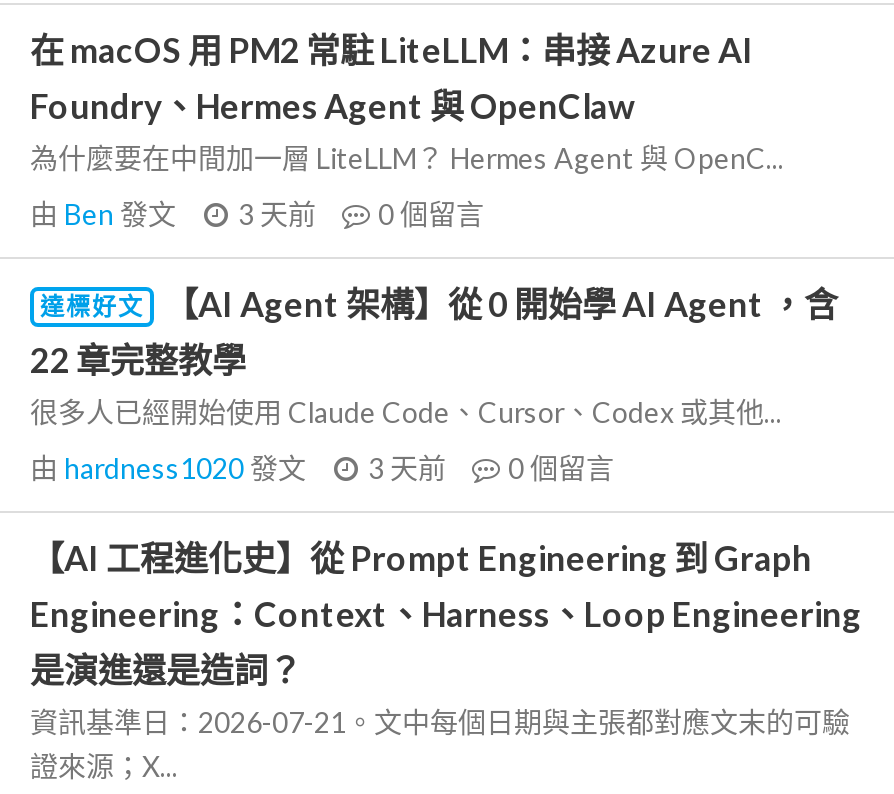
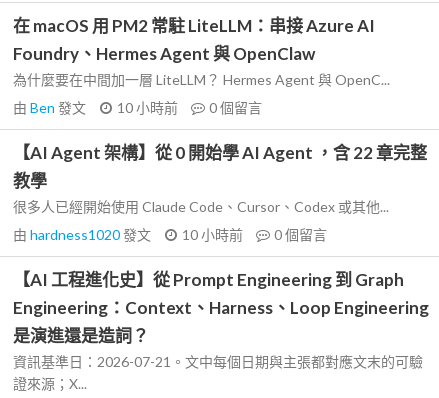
[30,197,484,231] 由Ben發文 3 天前 0個留言 -> [13,99,262,116] 由Ben發文 10 小時前 0個留言
[30,283,838,381] 達標好文 | 【AI Agent 架構】從 0 開始學 AI Agent ，含 | 22 章完整教學 -> [13,142,427,191] 【AI Agent 架構】從 0 開始學 AI Agent ，含 22 章完整 | 教學
[30,451,614,485] 由hardness1020發文 3 天前 0個留言 -> [13,226,327,243] 由hardness1020發文 10 小時前 0個留言

